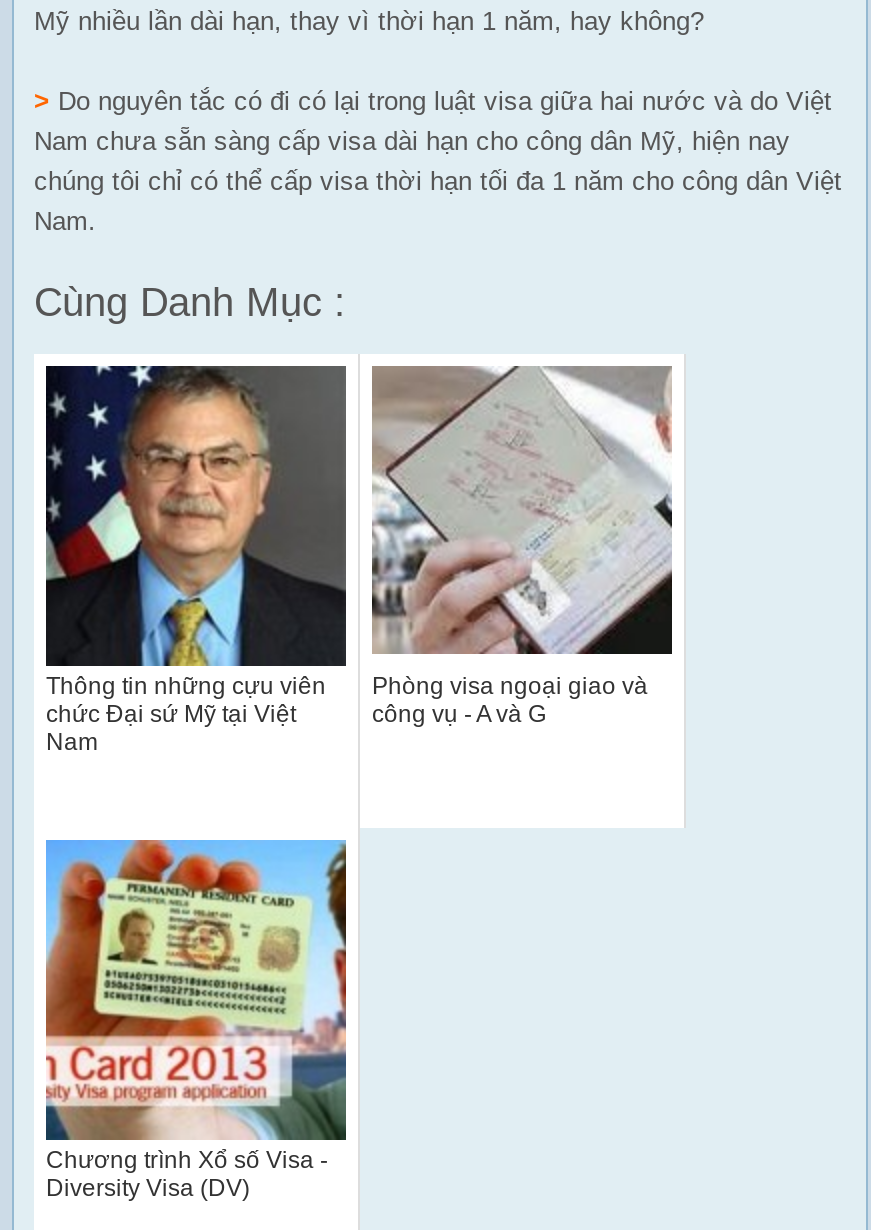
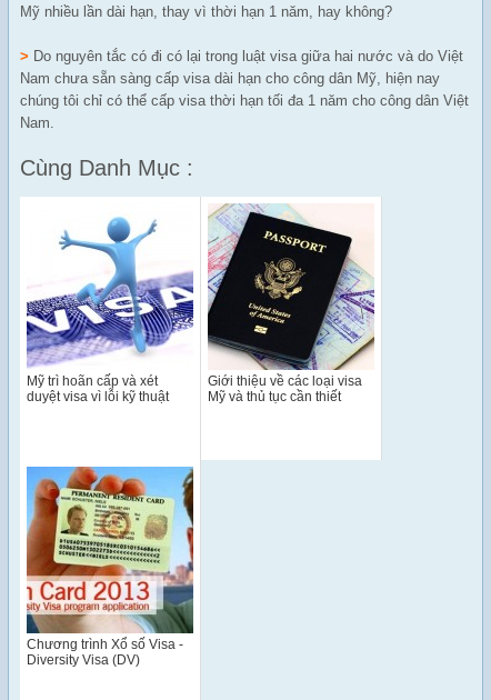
[44,364,348,755] [image] | Thông tin những cựu viên | chức Đại sứ Mỹ tại Việt | Nam -> [26,203,193,404] [image] | Mỹ trì hoãn cấp và xét | duyệt visa vì lỗi kỹ thuật
[370,364,674,727] [image] | Phòng visa ngoại giao và | công vụ - A và G -> [208,203,375,404] [image] | Giới thiệu về các loại visa | Mỹ và thủ tục cần thiết

